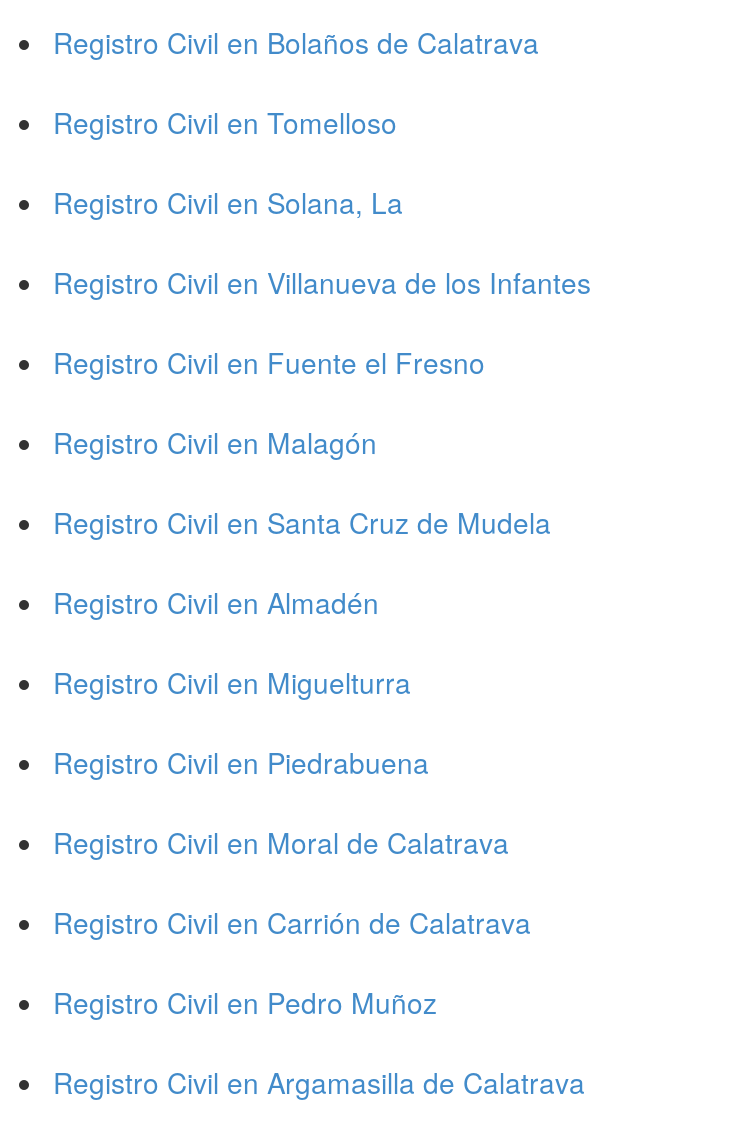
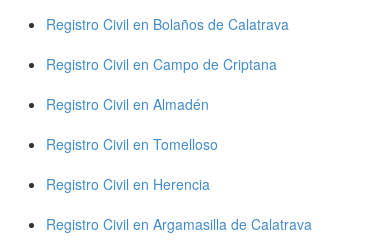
moved [53,102,397,142] -> [46,134,218,154]: Registro Civil en Tomelloso
[53,182,591,542] Registro Civil en Solana, La | Registro Civil en Villanueva de los Infantes | Registro Civil en Fuente el Fresno | Registro Civil en Malagón | Registro Civil en Santa Cruz de Mudela -> [46,54,277,74] Registro Civil en Campo de Criptana
[53,662,531,1022] Registro Civil en Miguelturra | Registro Civil en Piedrabuena | Registro Civil en Moral de Calatrava | Registro Civil en Carrión de Calatrava | Registro Civil en Pedro Muñoz -> [46,174,210,194] Registro Civil en Herencia

